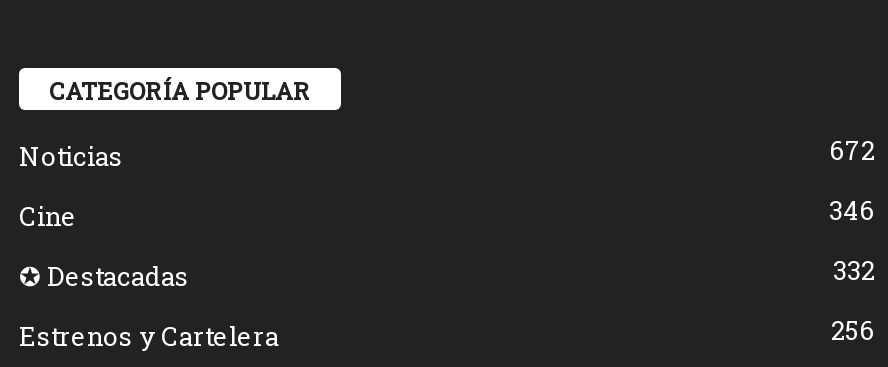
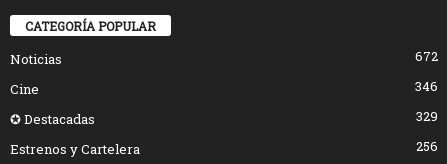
[833,253,875,289] 332 -> [416,106,438,124] 329

